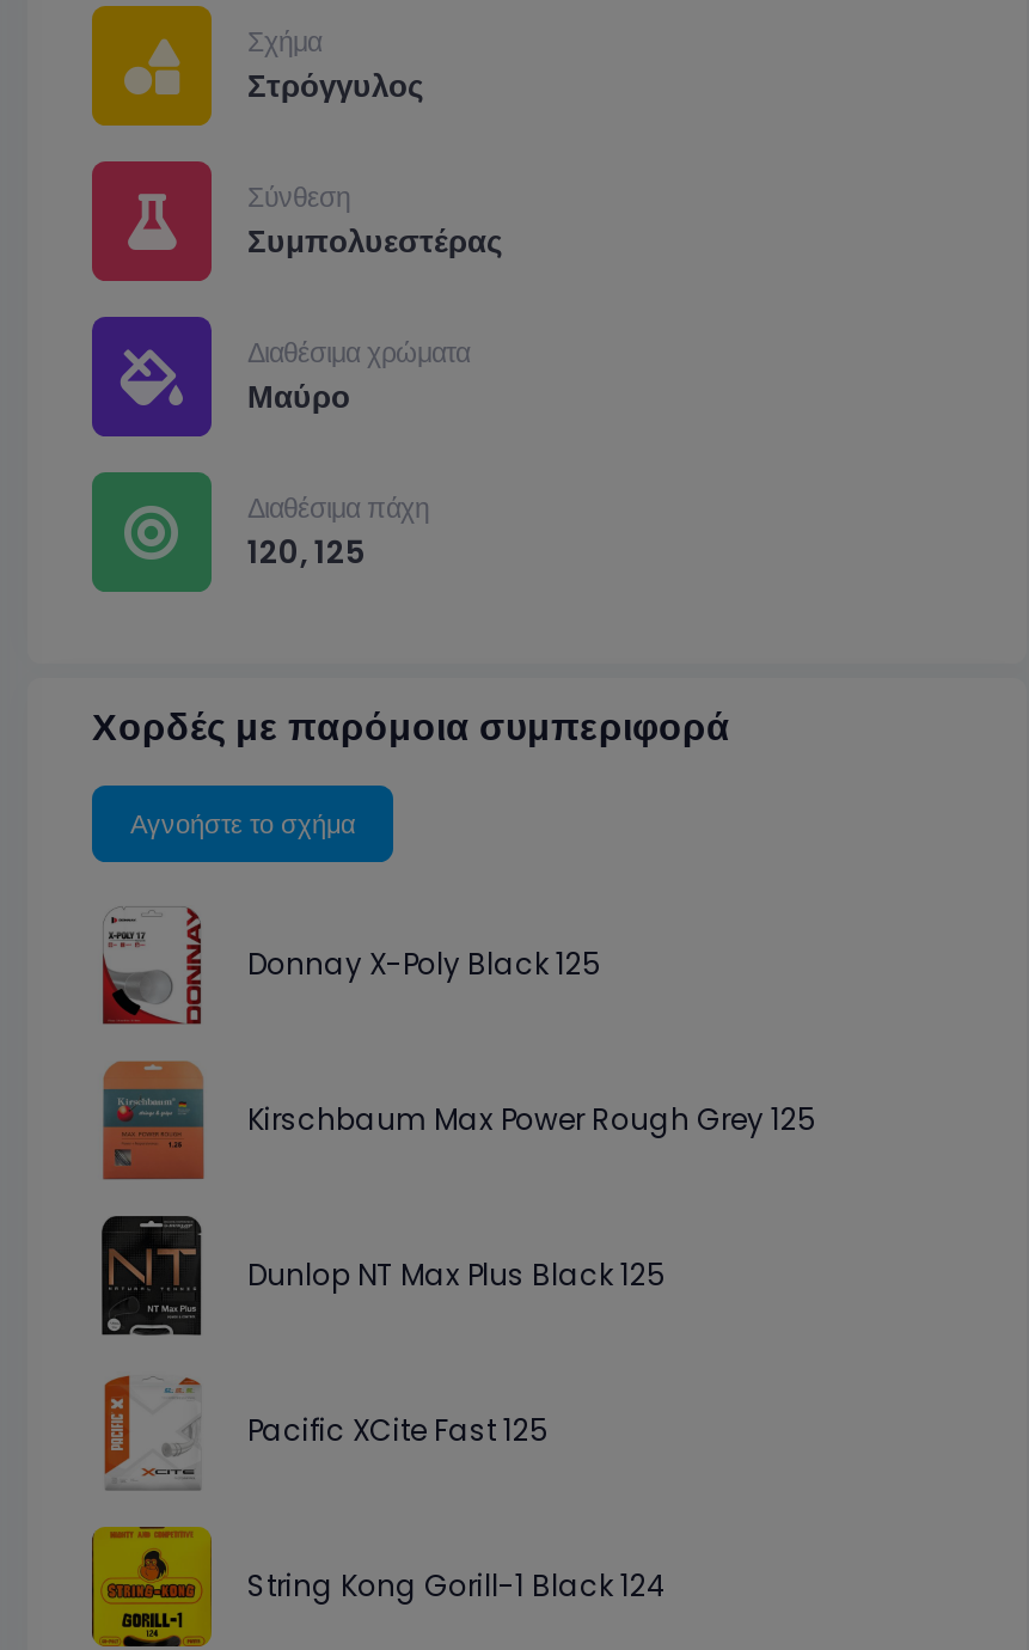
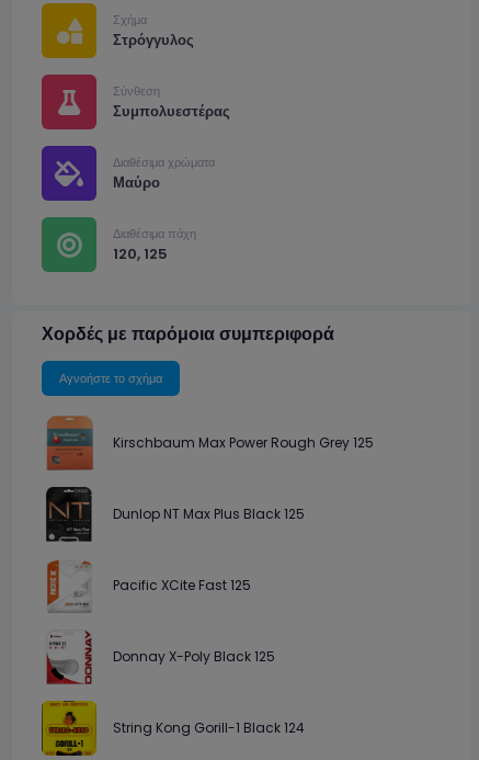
moved [102,910,601,1025] -> [46,632,275,684]: [image] | Donnay X-Poly Black 125
moved [102,1065,816,1449] -> [46,418,374,594]: [image] | Kirschbaum Max Power Rough Grey 125 | Dunlop NT Max Plus Black 125 | Pacific XCite Fast 125

